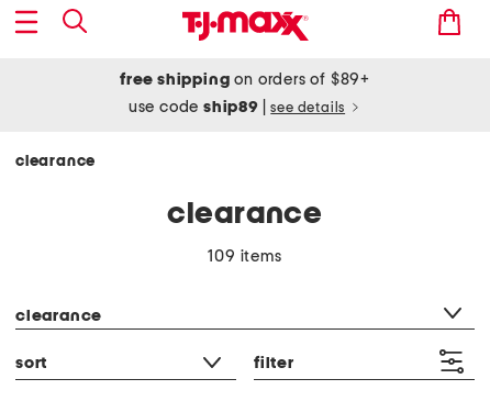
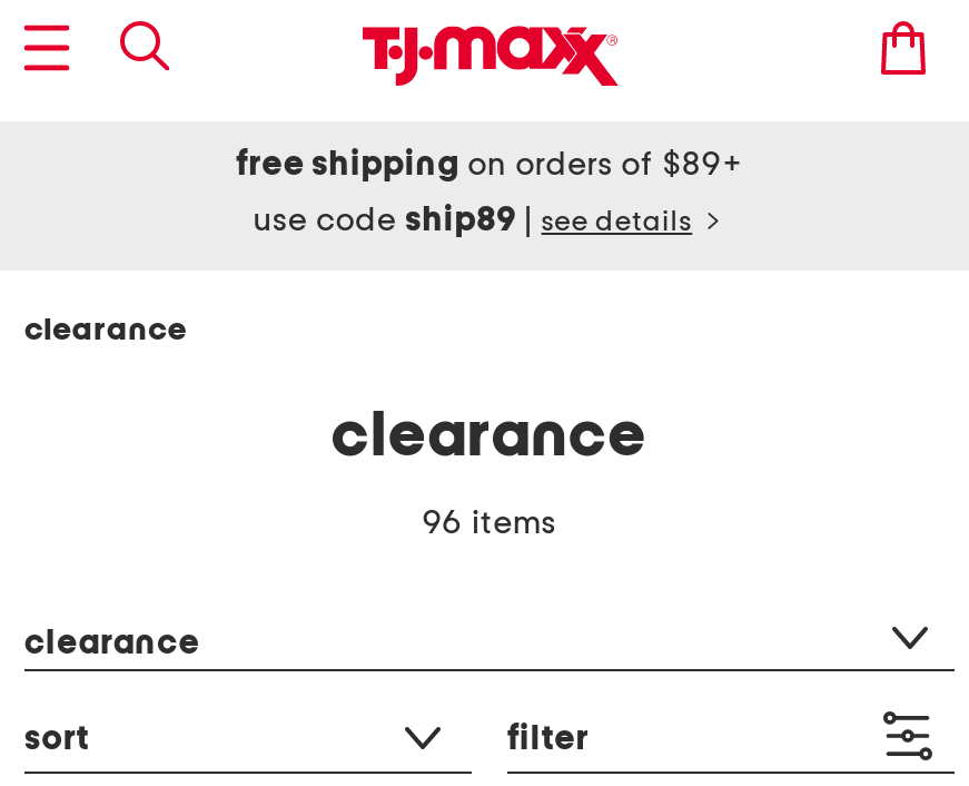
[208,248,282,265] 109 items -> [422,507,557,540] 96 items

